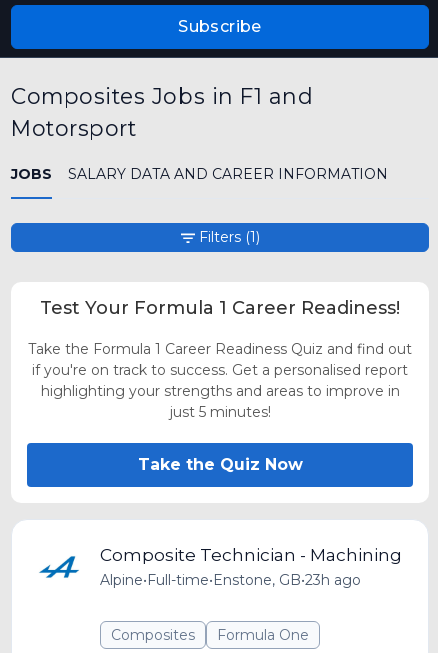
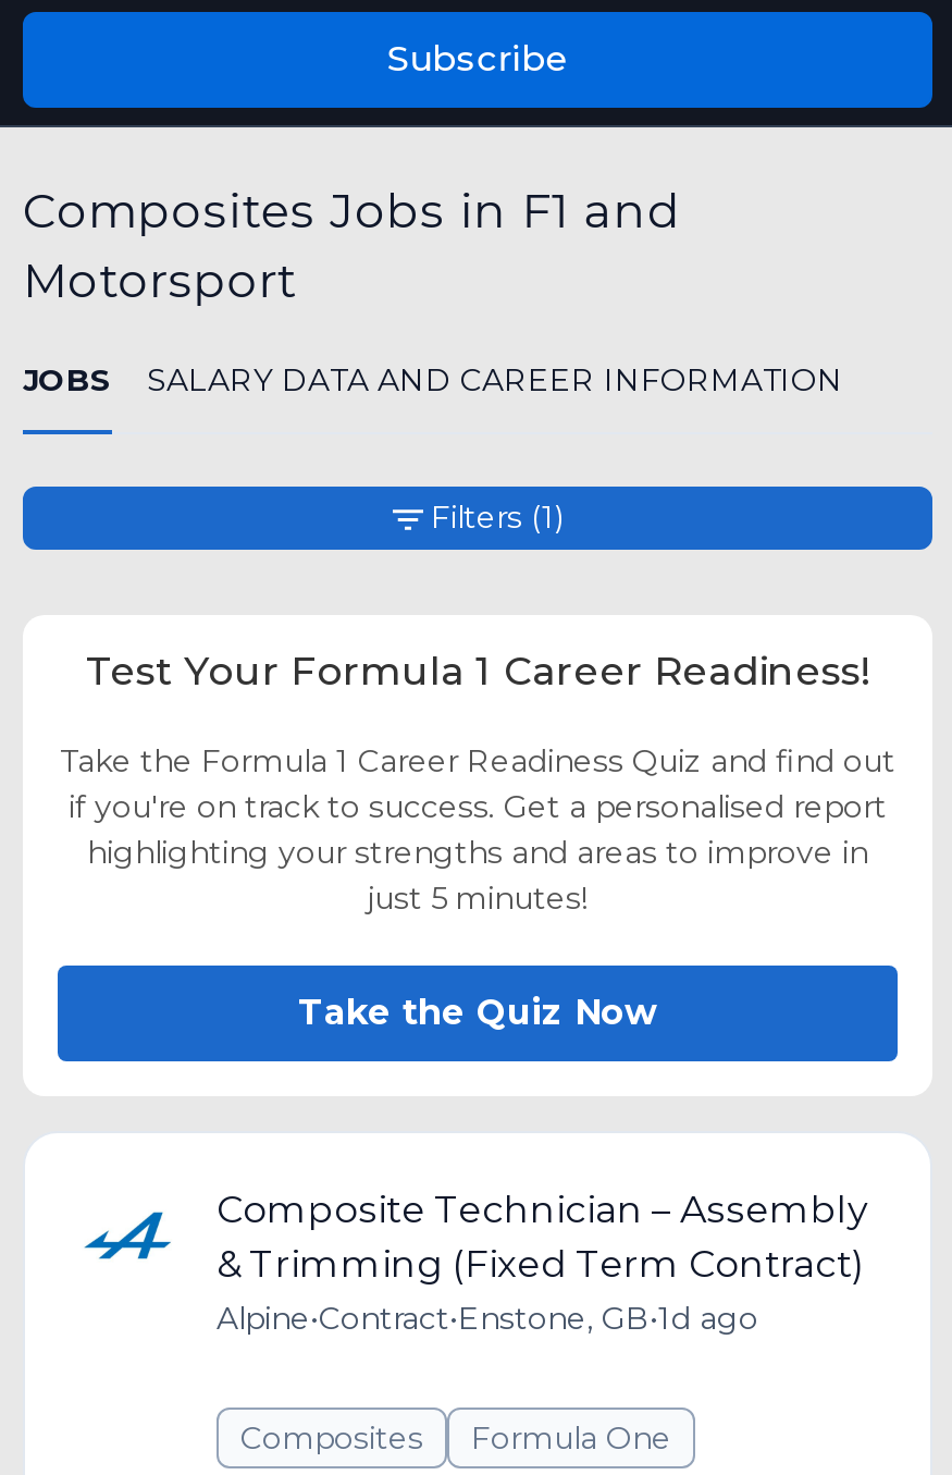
[100,544,402,589] Composite Technician - Machining | Alpine•Full-time•Enstone, GB•23h ago -> [217,1185,867,1338] Composite Technician – Assembly | & Trimming (Fixed Term Contract) | Alpine•Contract•Enstone, GB•1d ago

